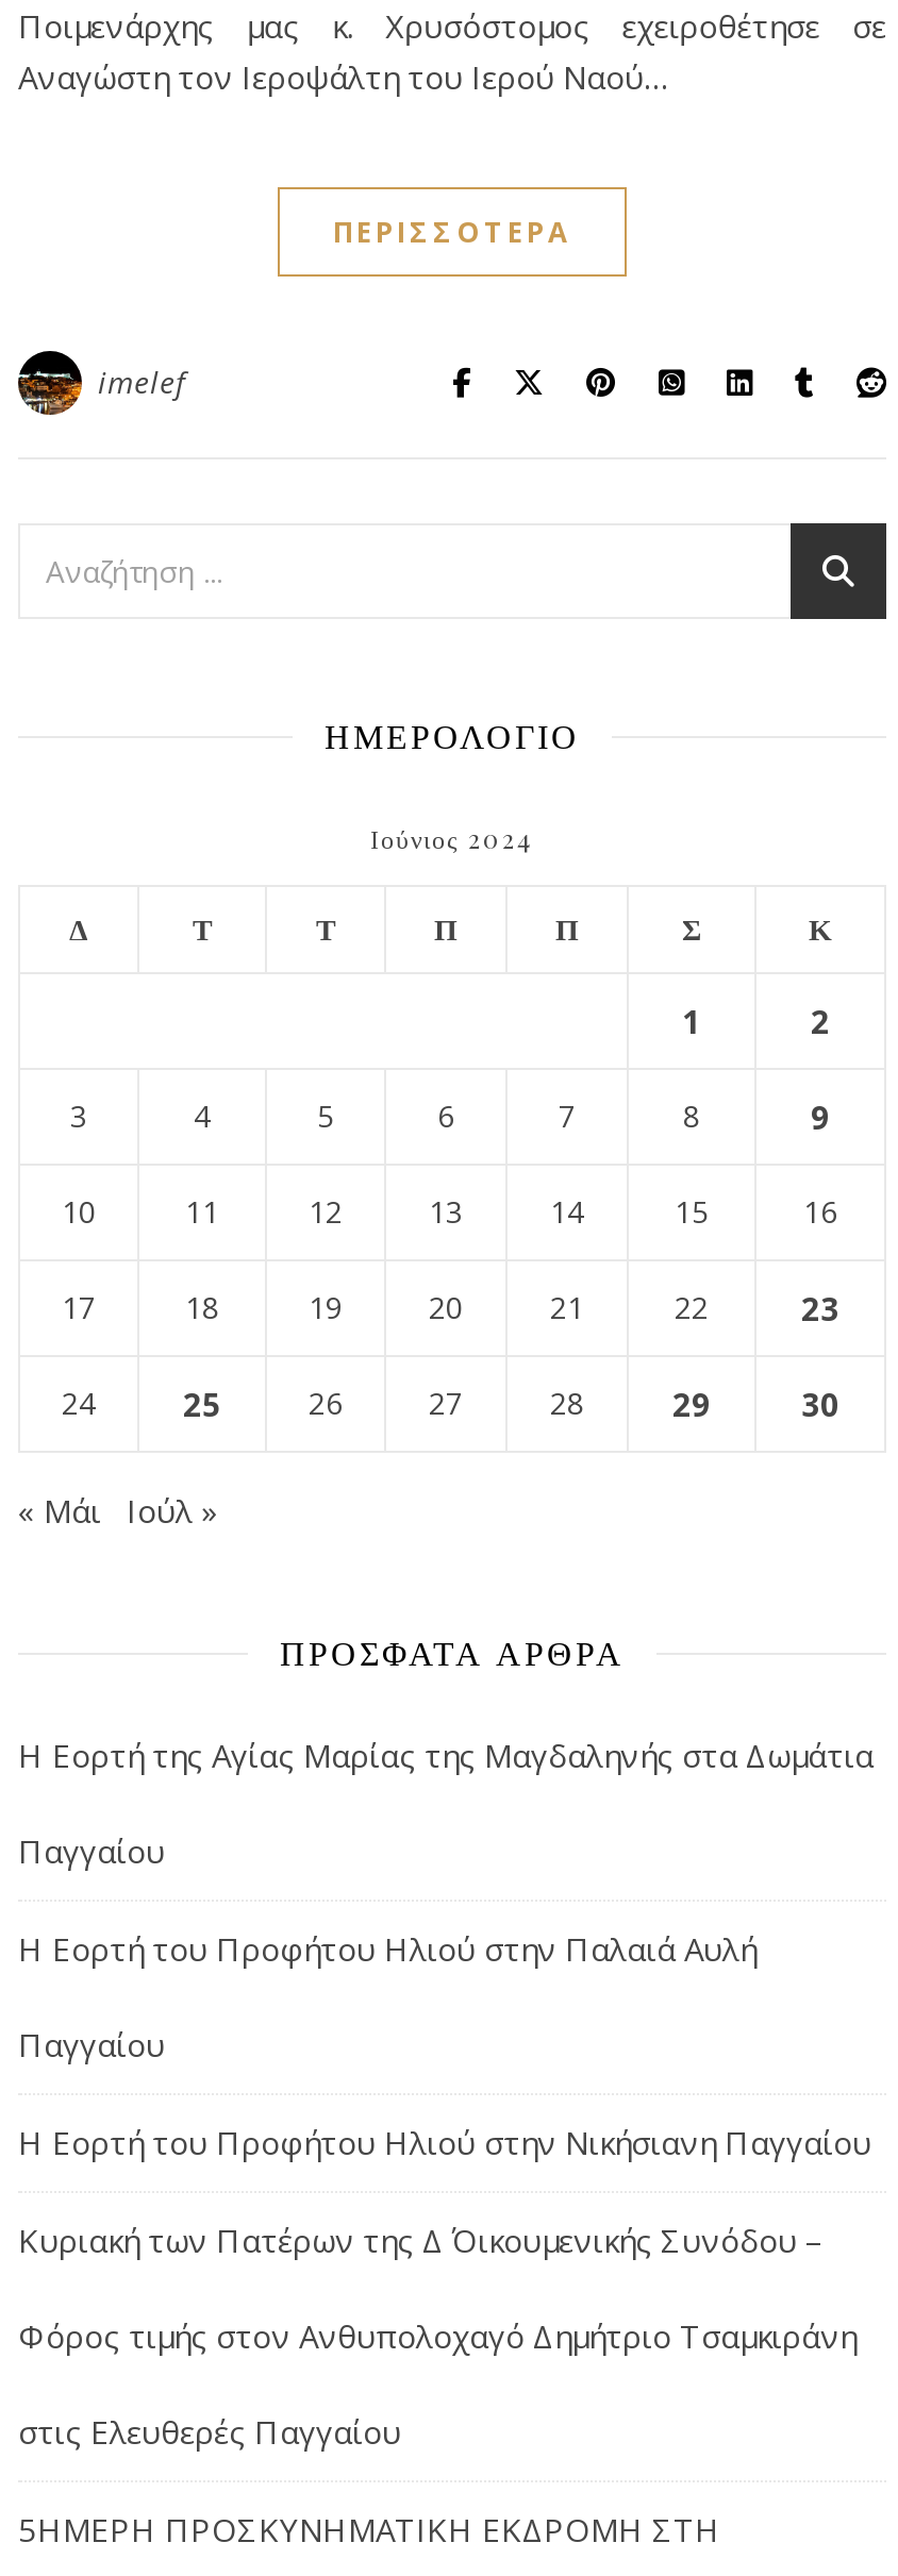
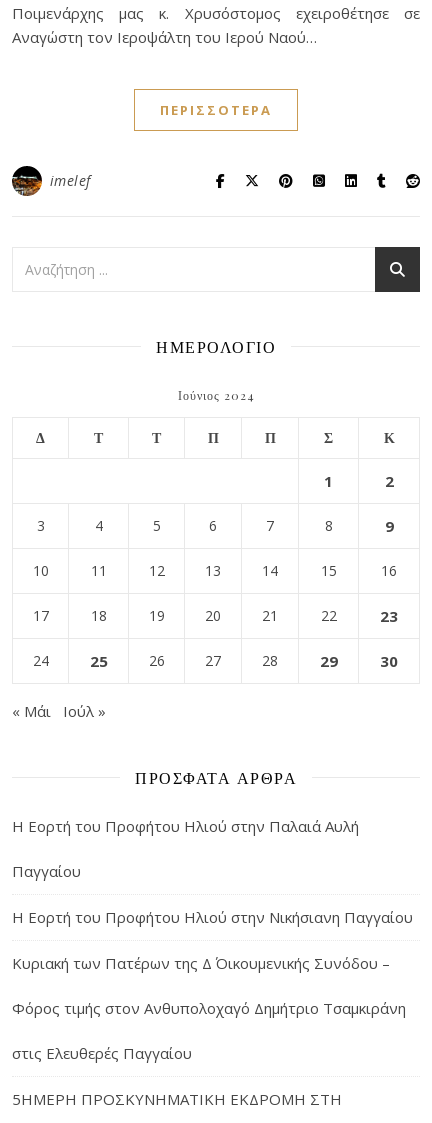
[18,1735,874,1873] H Εορτή της Αγίας Μαρίας της Μαγδαληνής στα Δωμάτια | Παγγαίου -> none

